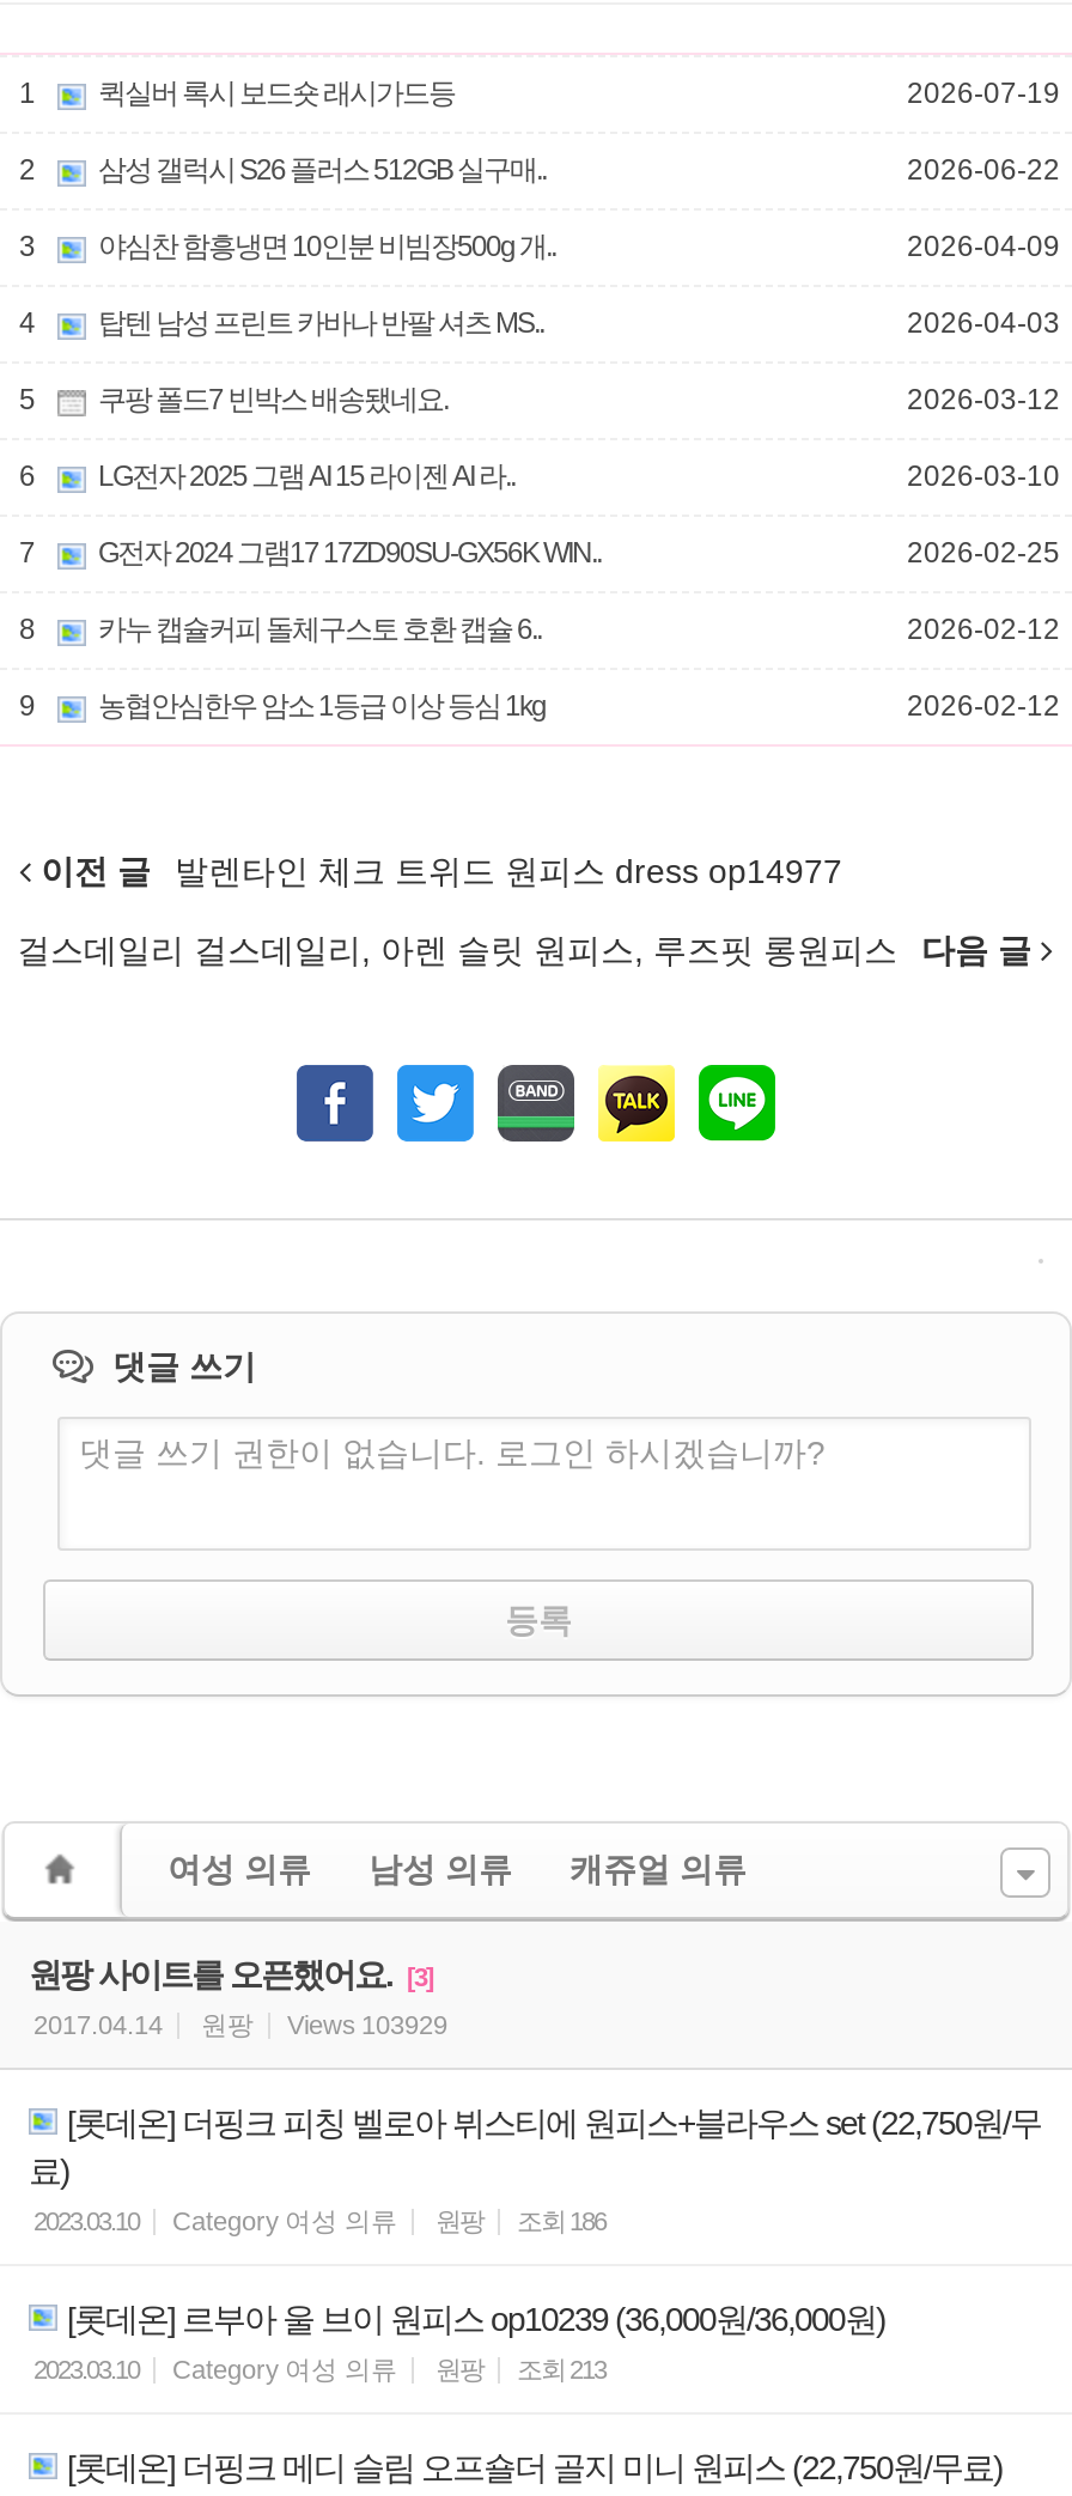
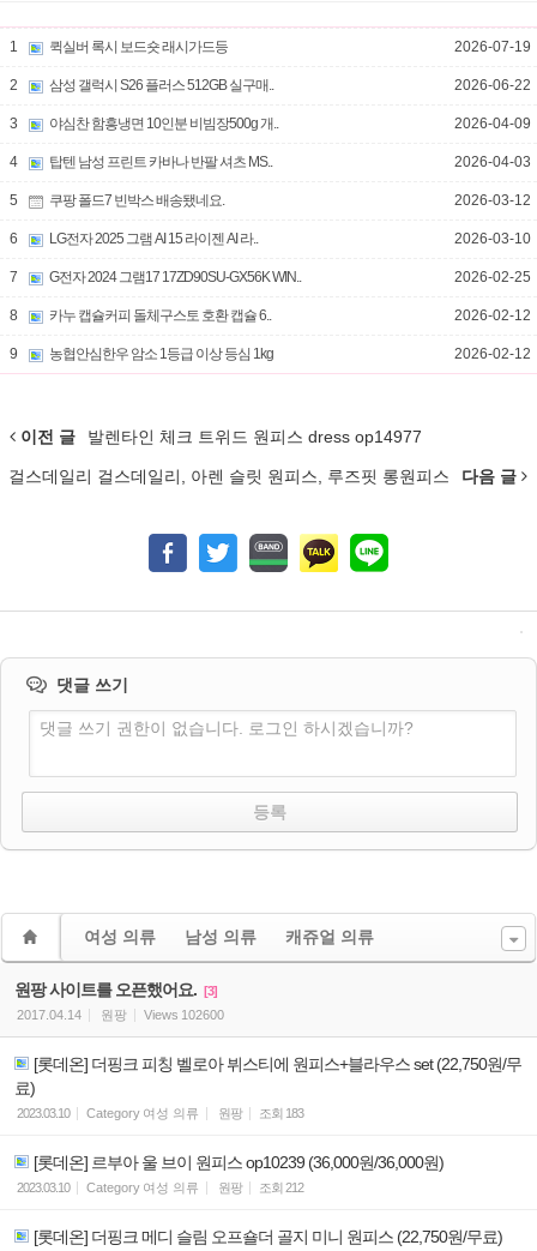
[33,2010,447,2038] 2017.04.14 원팡 Views 103929 -> [17,1007,224,1022] 2017.04.14 원팡 Views 102600
[33,2206,605,2235] 2023.03.10 Category 여성 의류 원팡 조회 186 -> [17,1106,303,1120] 2023.03.10 Category 여성 의류 원팡 조회 183
[33,2354,605,2383] 2023.03.10 Category 여성 의류 원팡 조회 213 -> [17,1180,303,1194] 2023.03.10 Category 여성 의류 원팡 조회 212

